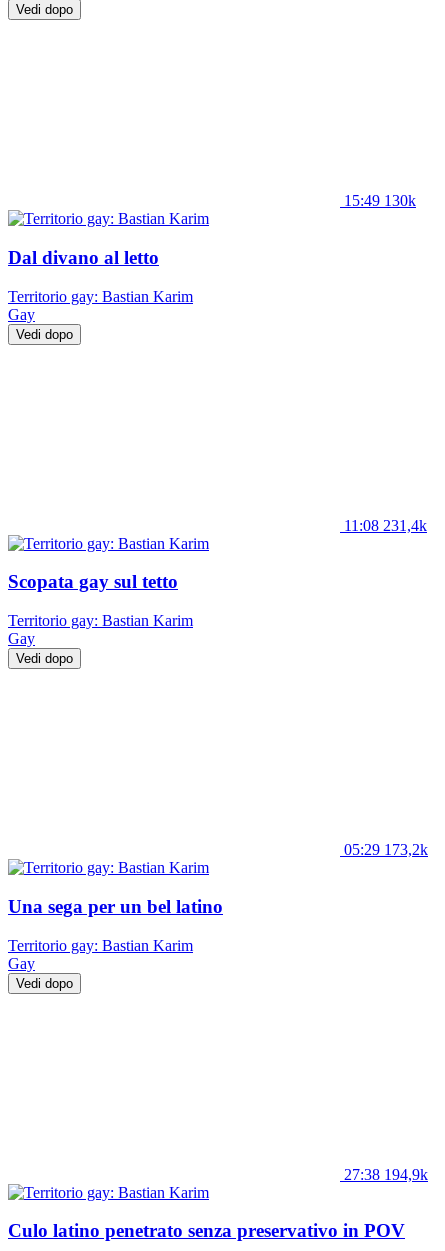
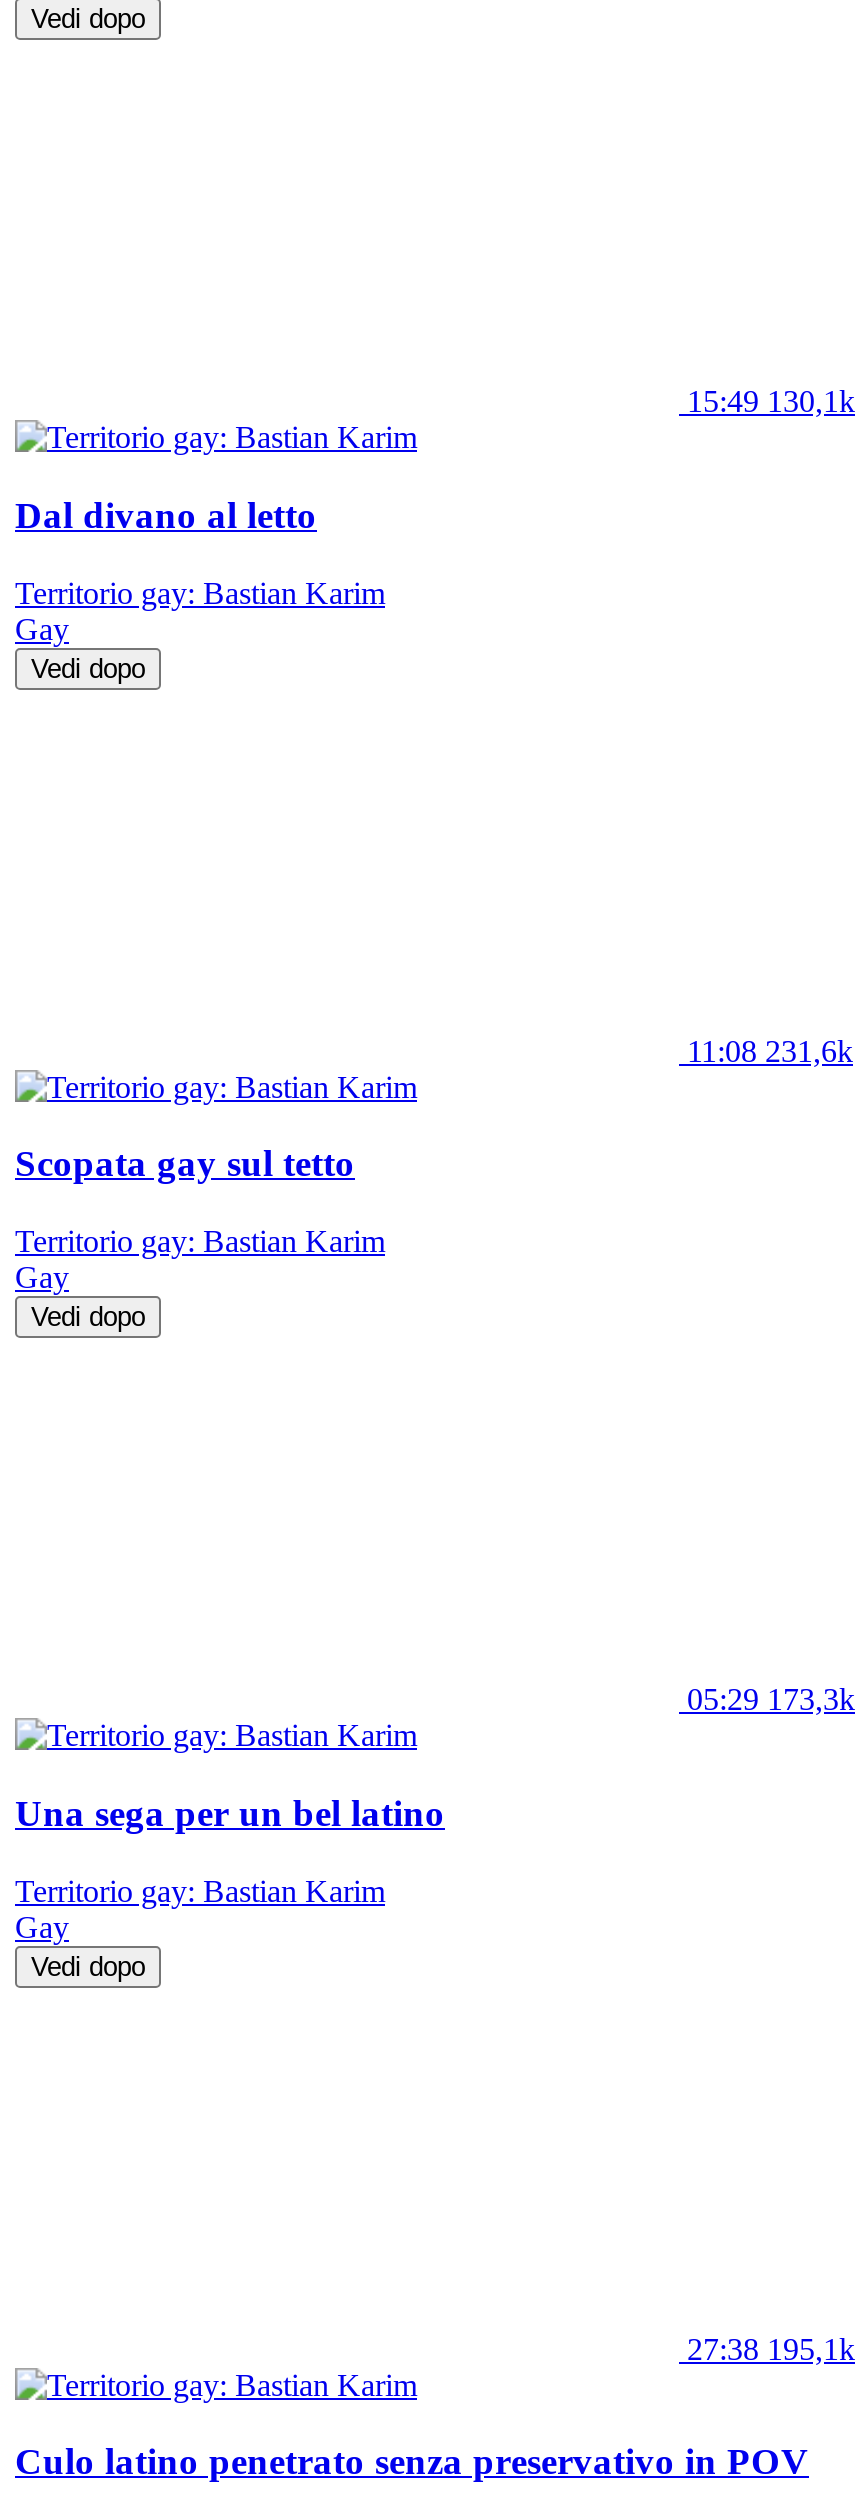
[344,192,416,209] 15:49 130k -> [687,384,855,418] 15:49 130,1k
[344,517,427,534] 11:08 231,4k -> [687,1033,853,1067] 11:08 231,6k
[344,841,428,858] 05:29 173,2k -> [687,1682,855,1716] 05:29 173,3k
[344,1165,428,1182] 27:38 194,9k -> [687,2331,855,2365] 27:38 195,1k

